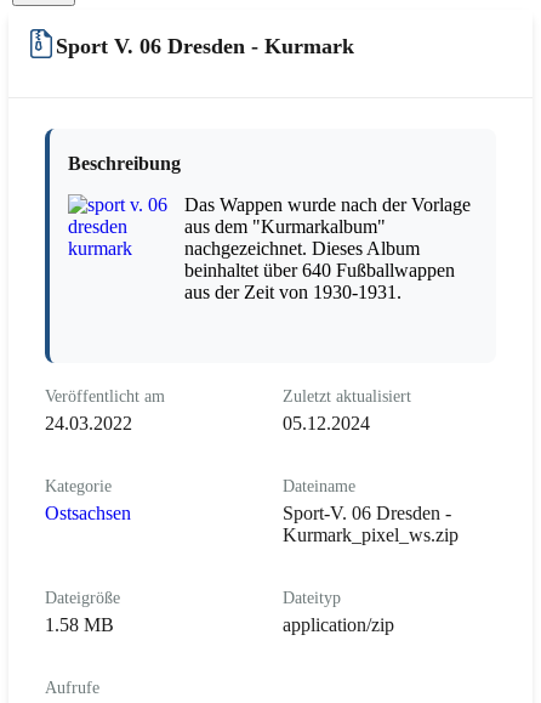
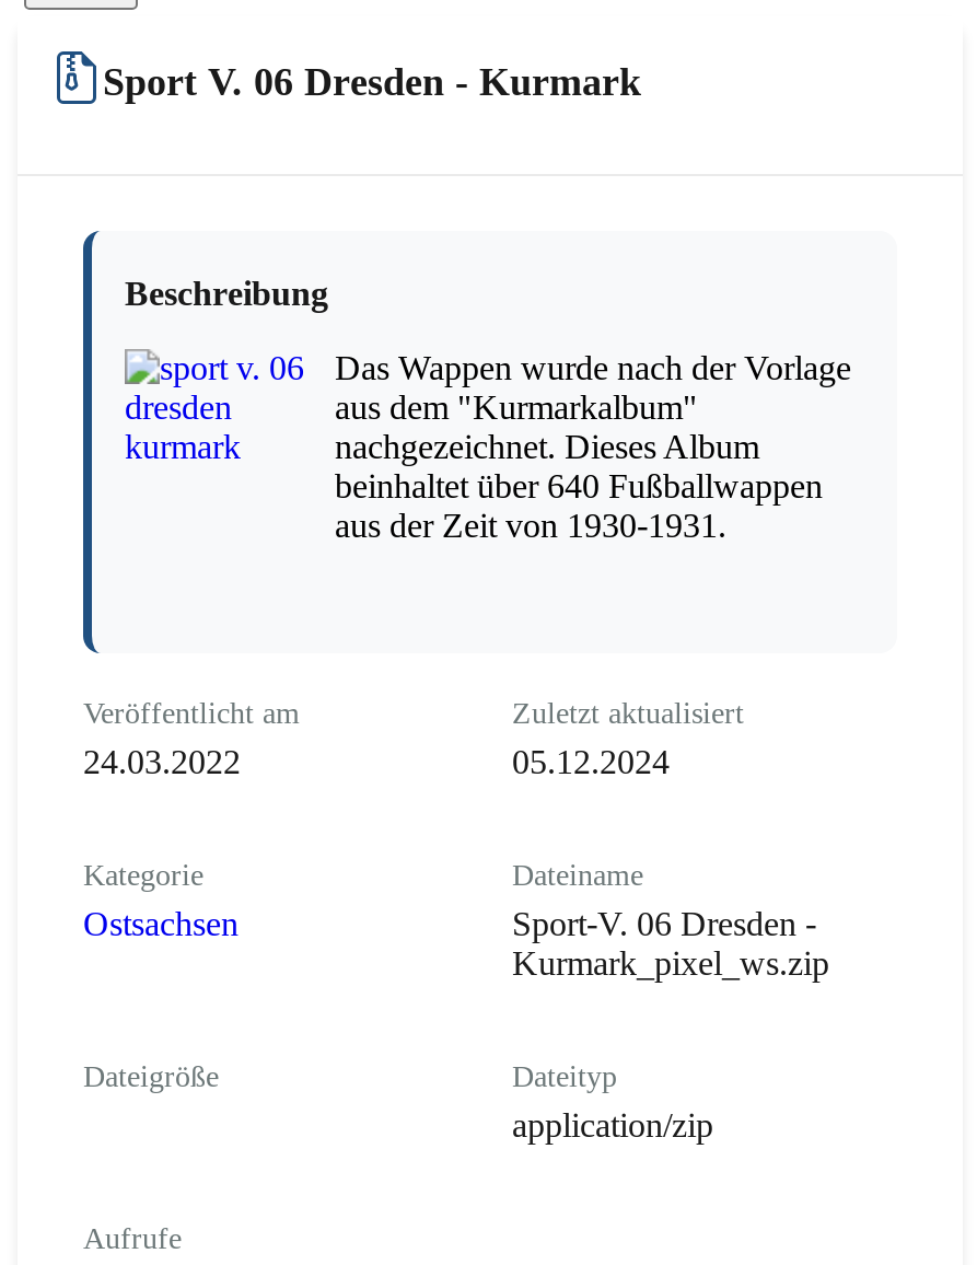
[45,614,114,635] 1.58 MB -> none

